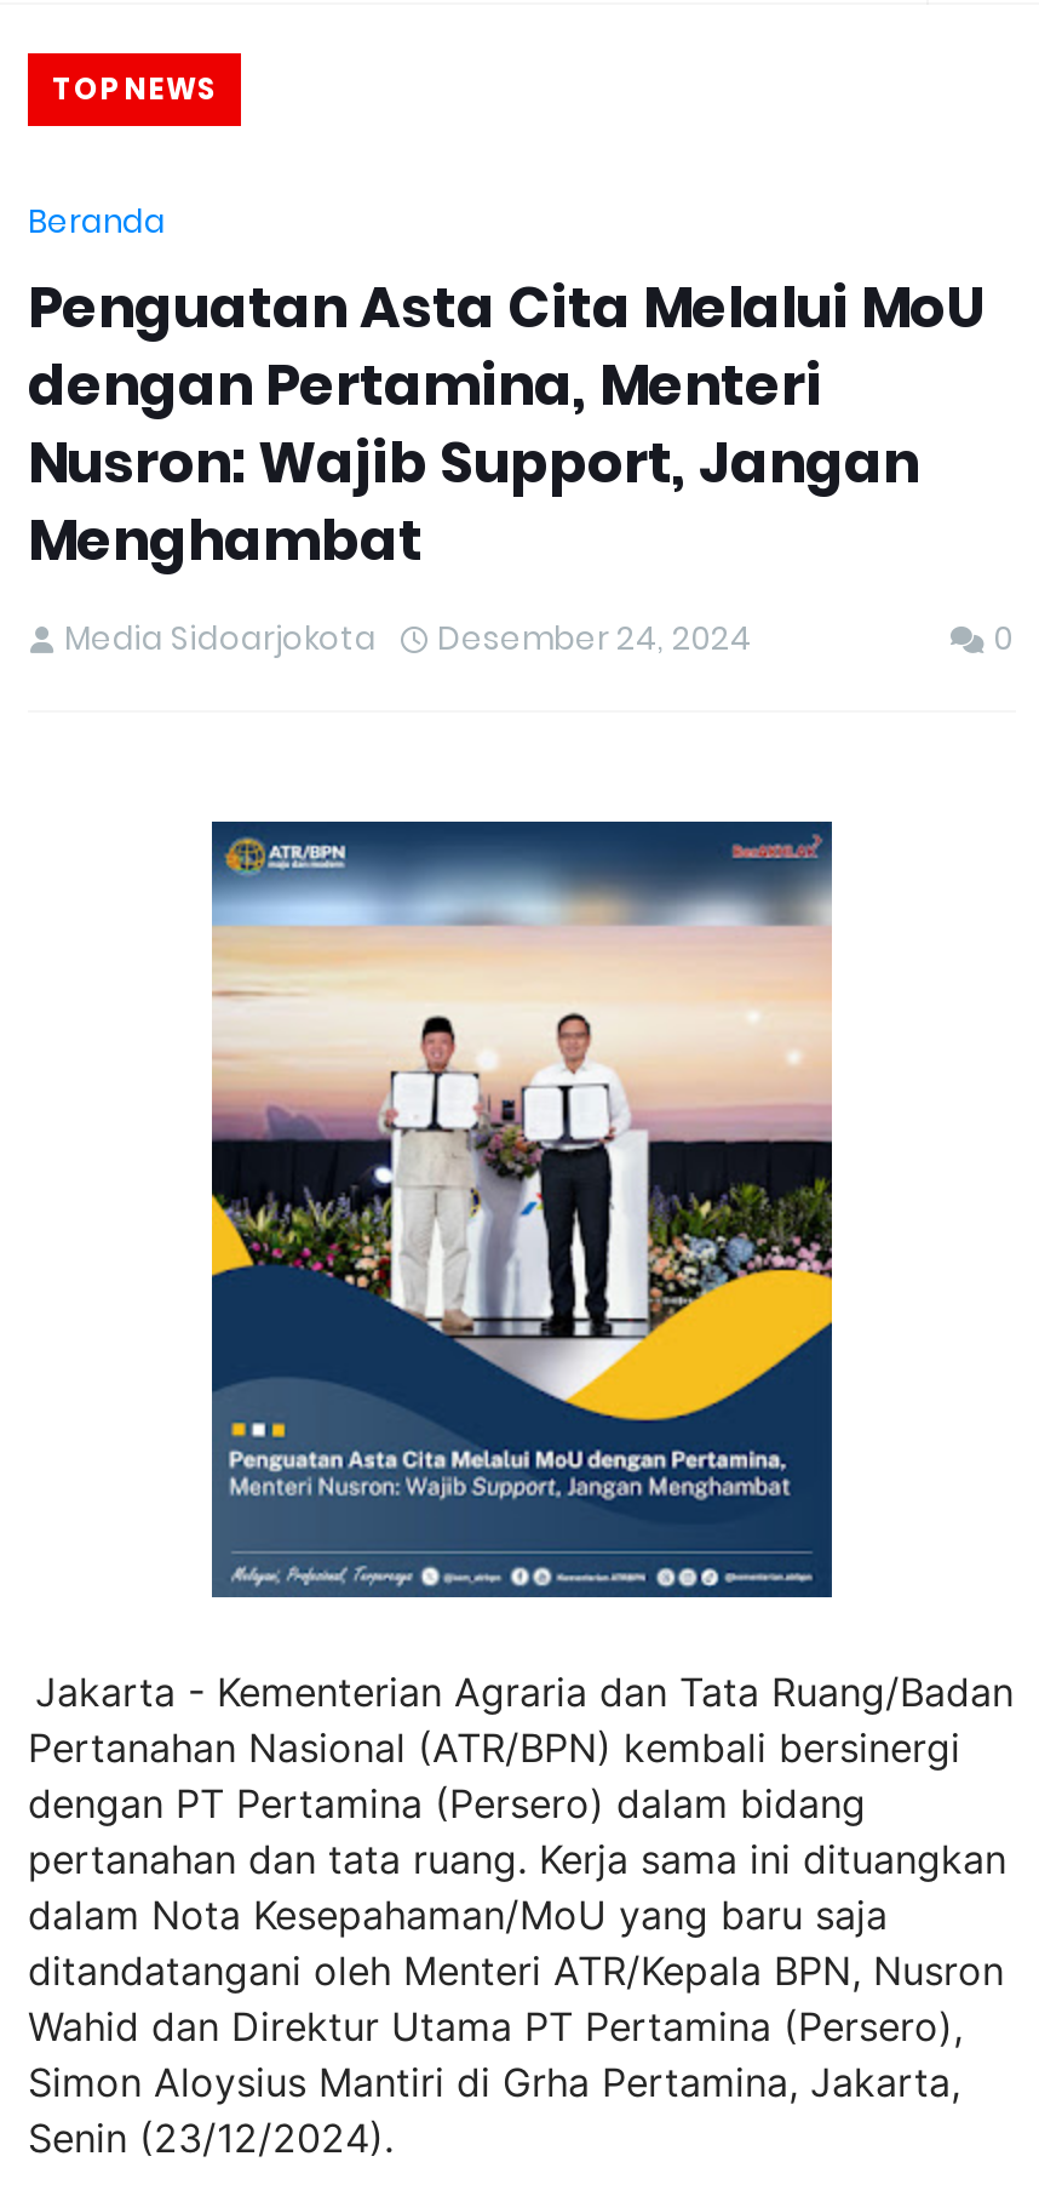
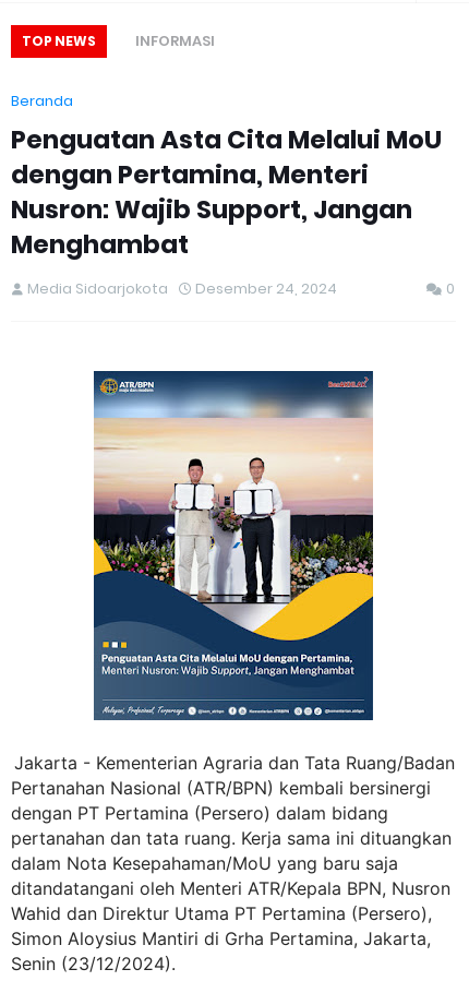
none -> [147,31,227,51] INFORMASI

